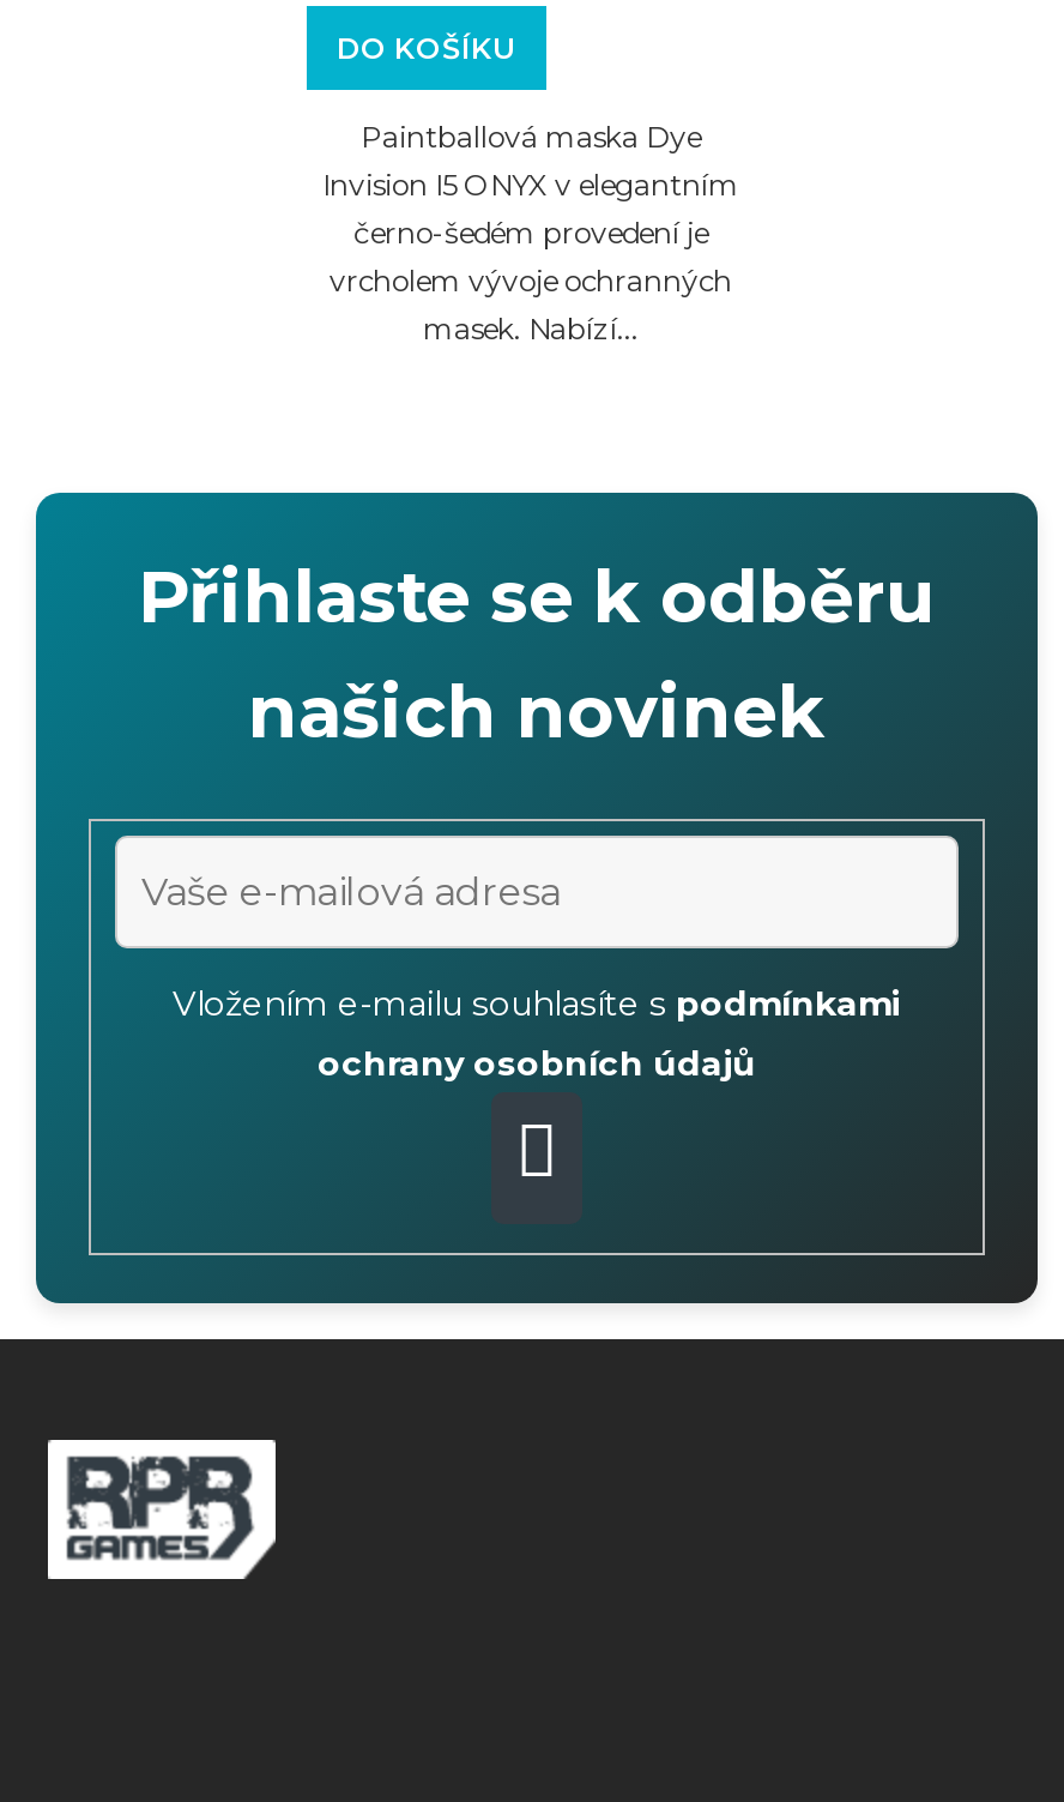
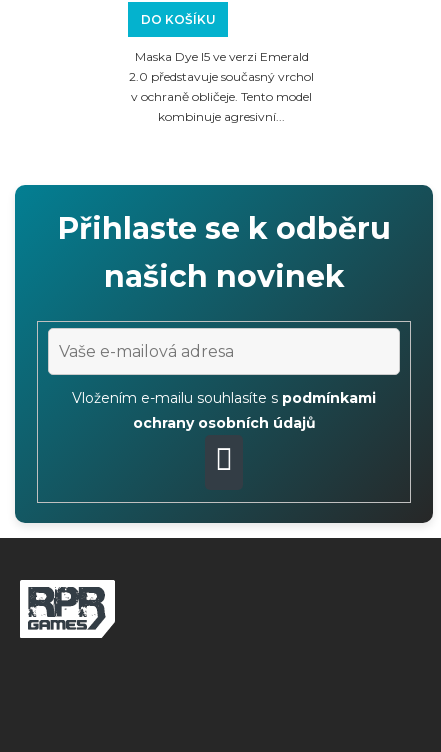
[322,120,739,348] Paintballová maska Dye | Invision I5 ONYX v elegantním | černo-šedém provedení je | vrcholem vývoje ochranných | masek. Nabízí... -> [129,49,314,124] Maska Dye I5 ve verzi Emerald | 2.0 představuje současný vrchol | v ochraně obličeje. Tento model | kombinuje agresivní...

